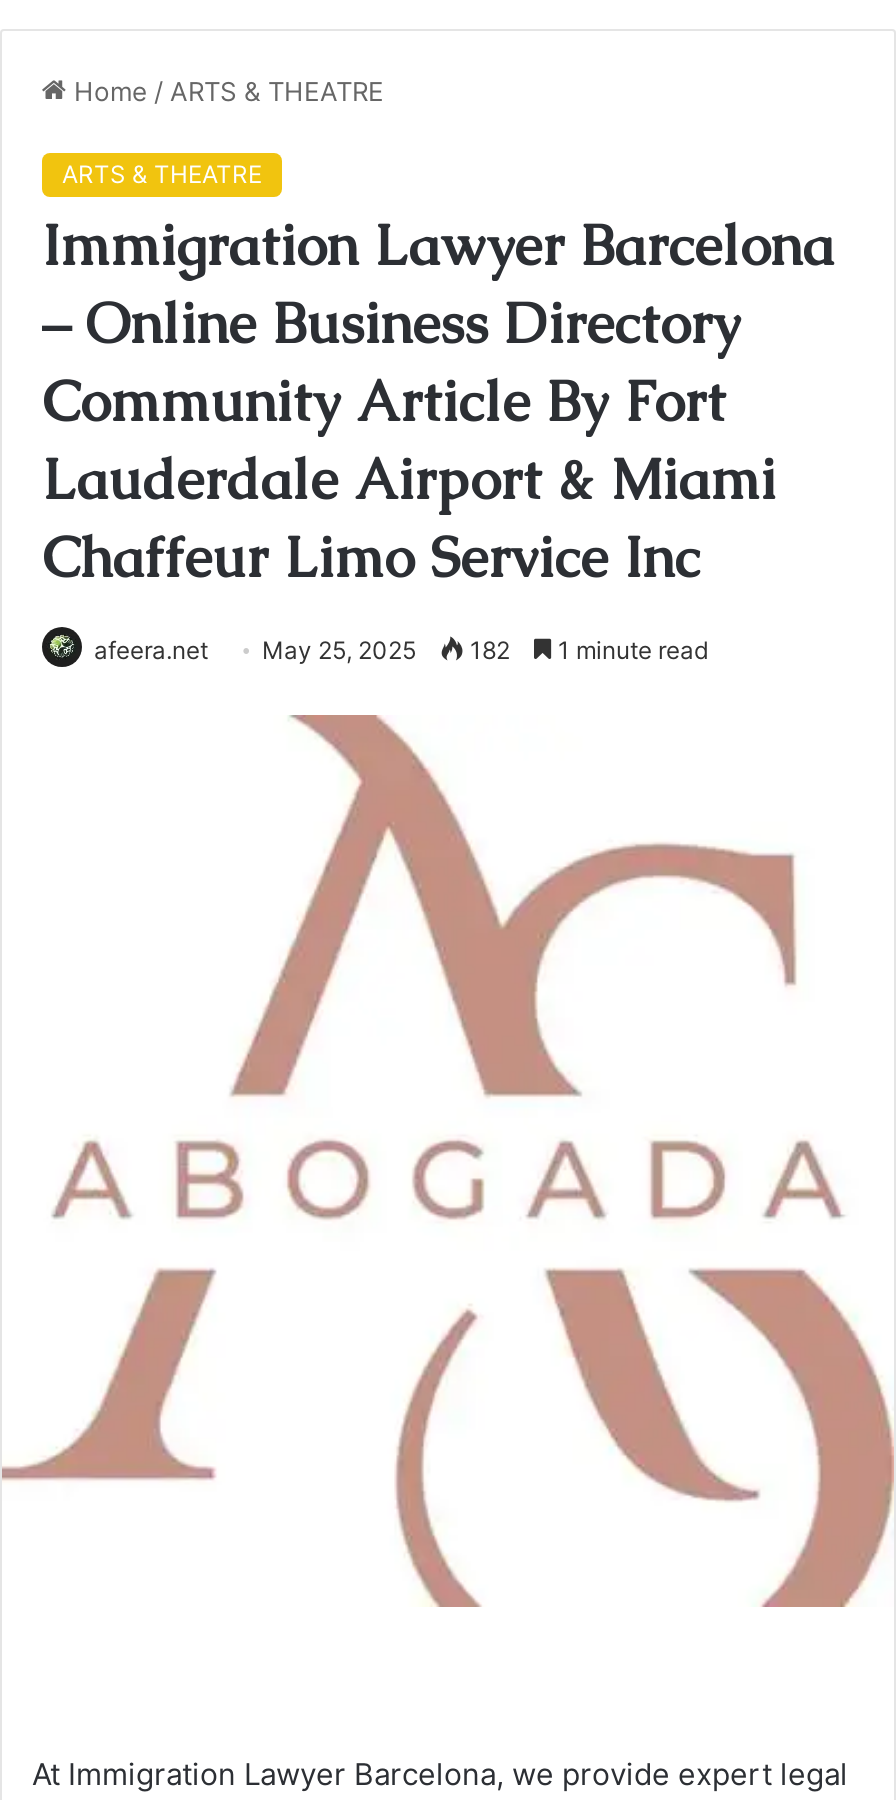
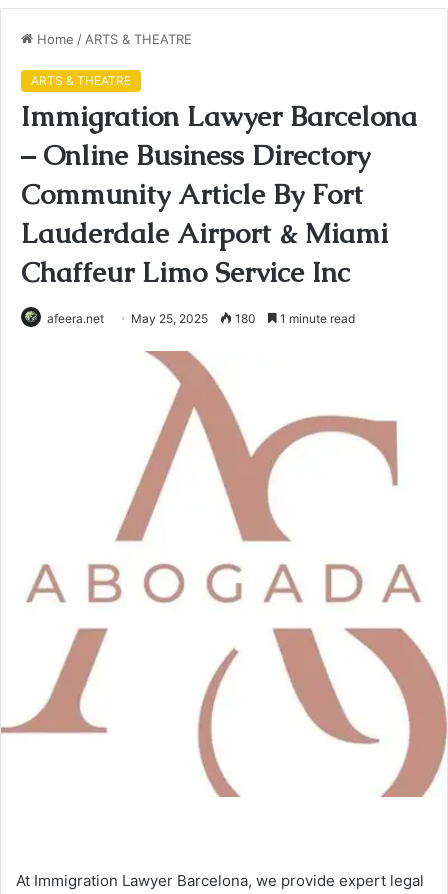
[94,634,708,664] afeera.net May 25, 2025 182 1 minute read -> [47,311,355,326] afeera.net May 25, 2025 180 1 minute read

